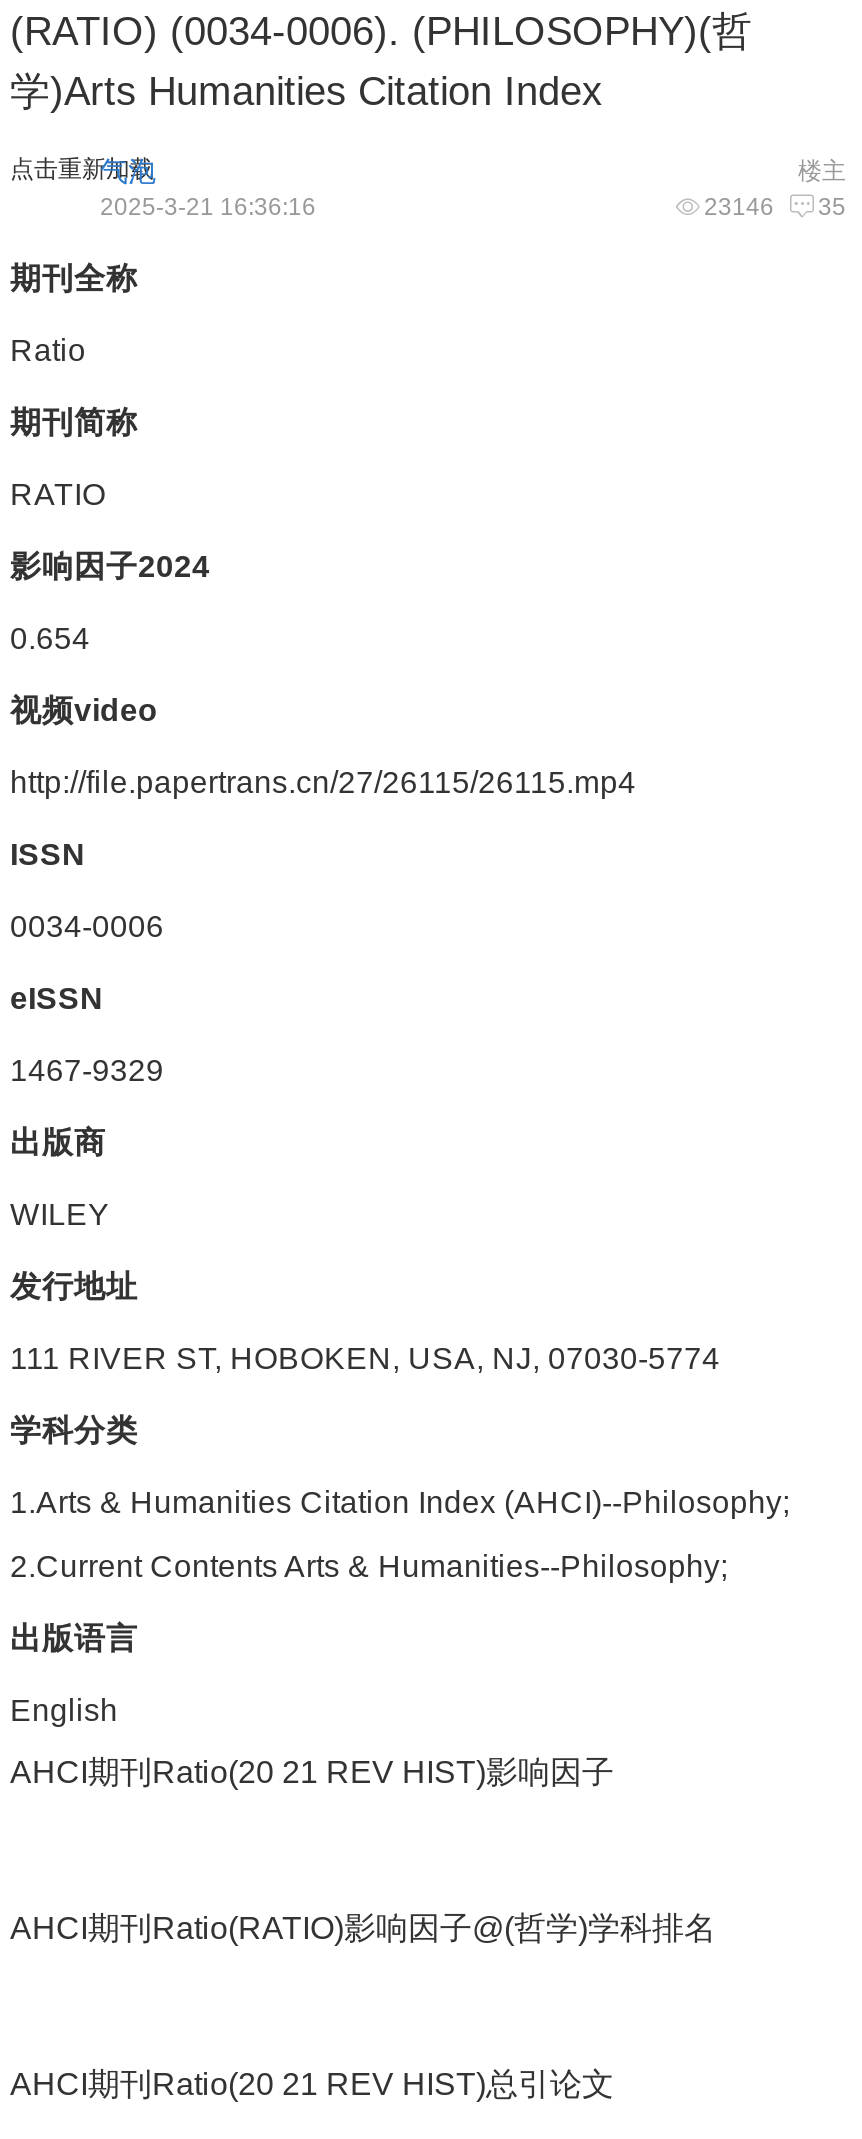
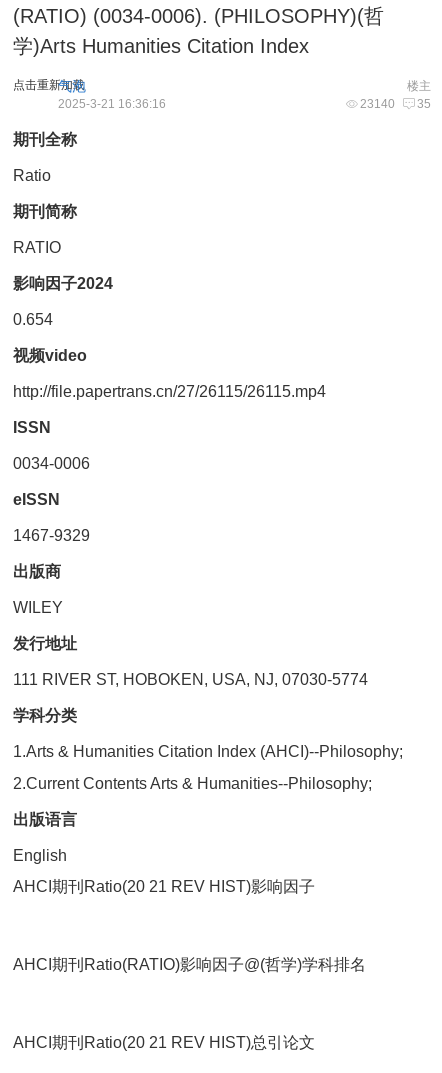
[704,193,846,221] 23146 35 -> [360,97,431,111] 23140 35

